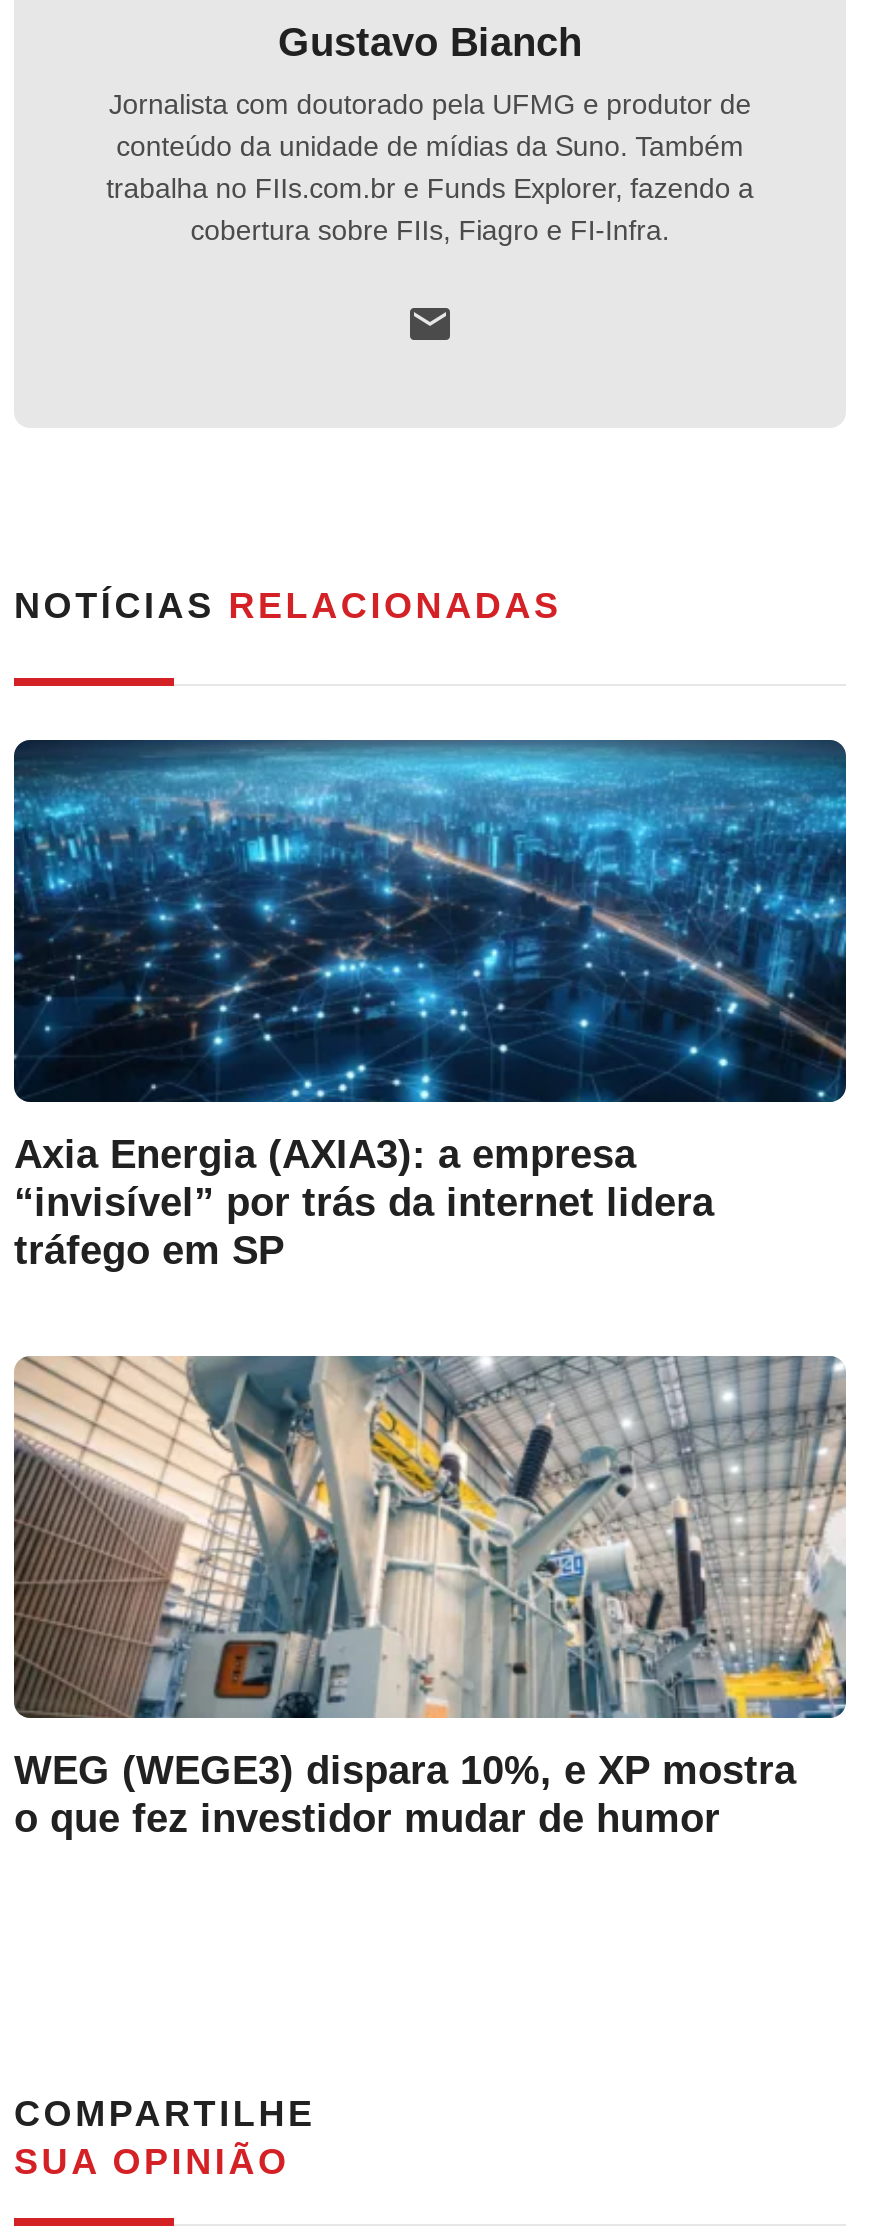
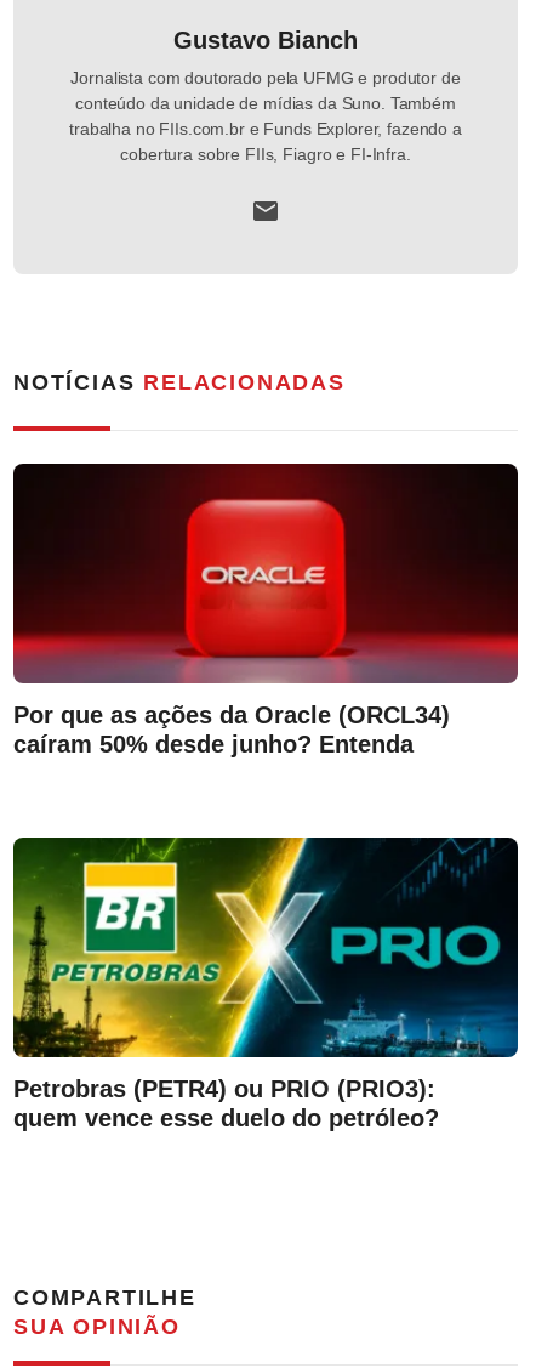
[12,738,848,1272] [image] | Axia Energia (AXIA3): a empresa | “invisível” por trás da internet lidera | tráfego em SP -> [12,462,519,757] [image] | Por que as ações da Oracle (ORCL34) | caíram 50% desde junho? Entenda
[12,1354,848,1840] [image] | WEG (WEGE3) dispara 10%, e XP mostra | o que fez investidor mudar de humor -> [12,836,519,1131] [image] | Petrobras (PETR4) ou PRIO (PRIO3): | quem vence esse duelo do petróleo?

